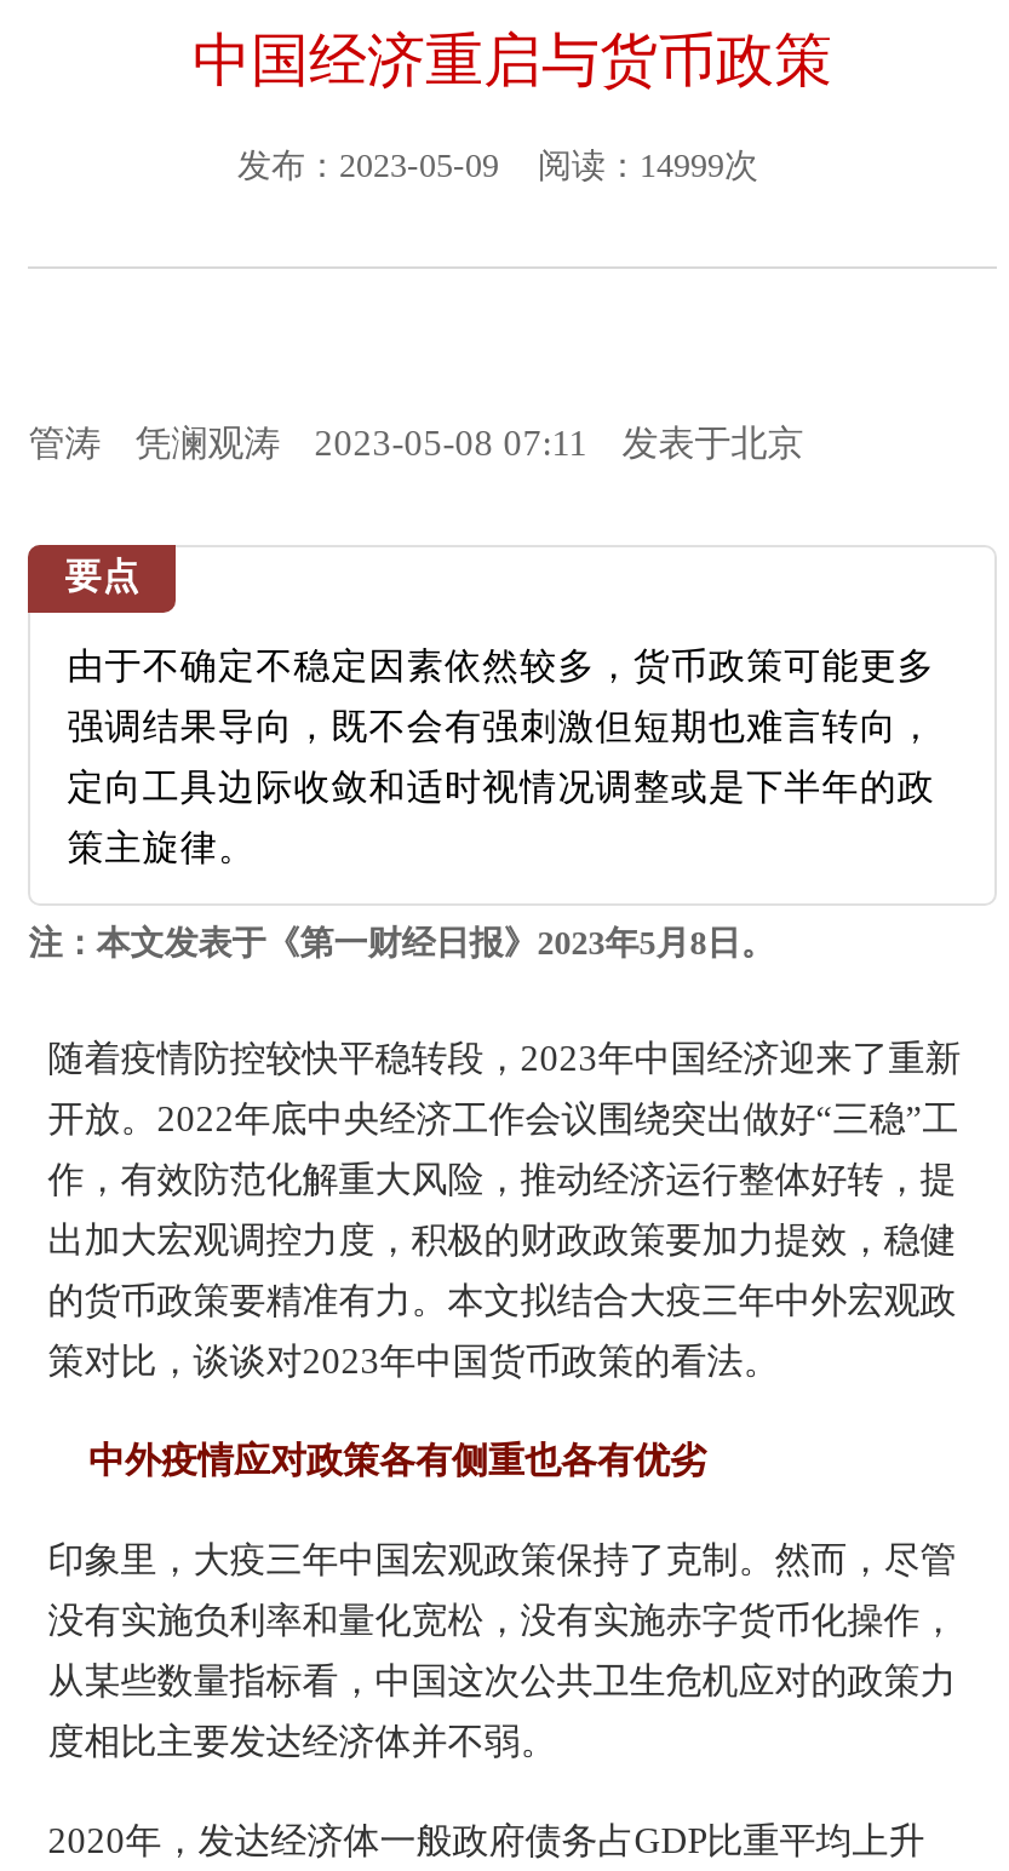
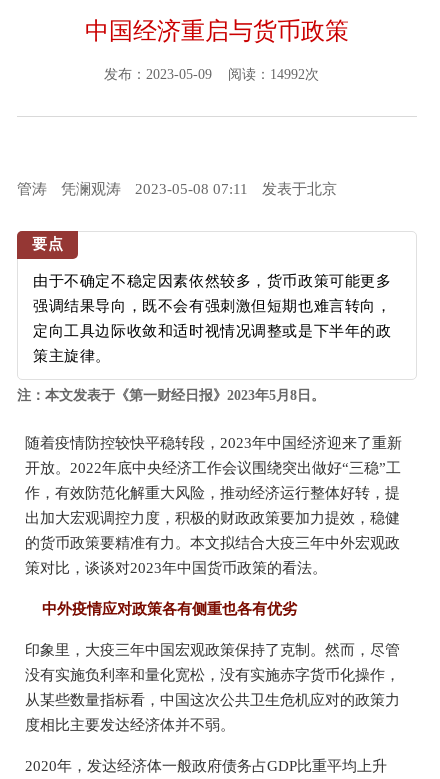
[237,148,787,184] 发布：2023-05-09 阅读：14999次 -> [103,67,330,82] 发布：2023-05-09 阅读：14992次

